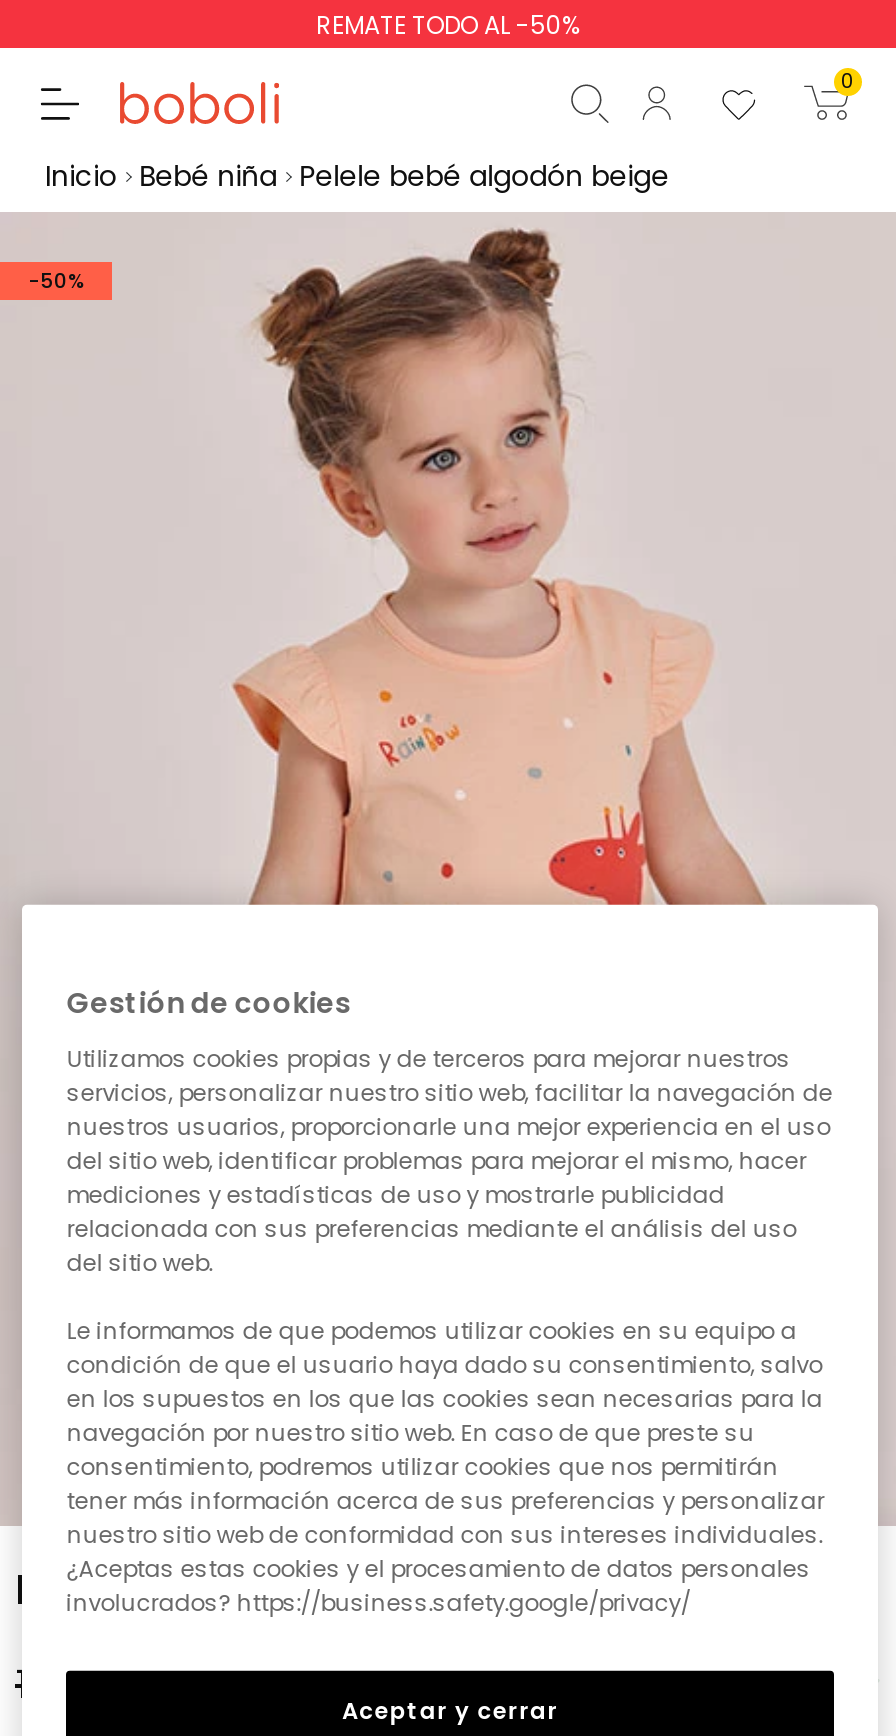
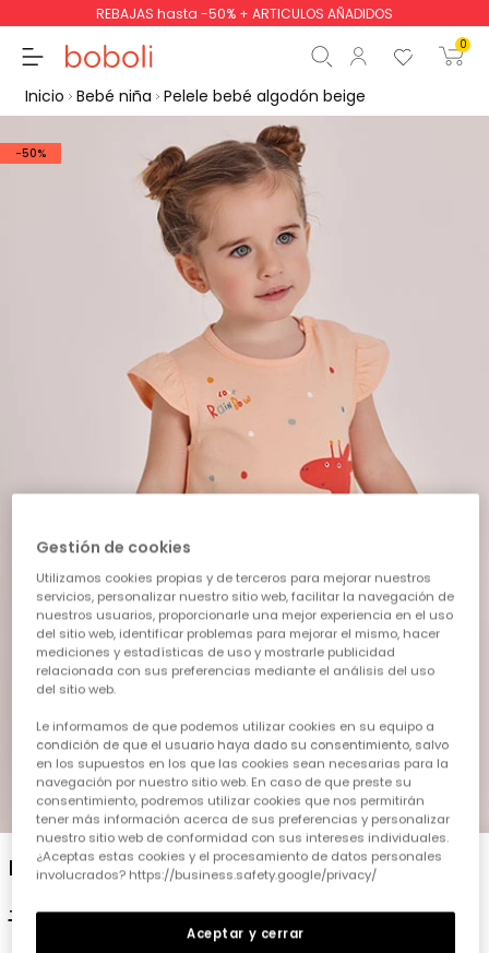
[316,8,580,42] REMATE TODO AL -50% -> [96,4,393,23] REBAJAS hasta -50% + ARTICULOS AÑADIDOS

